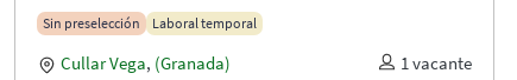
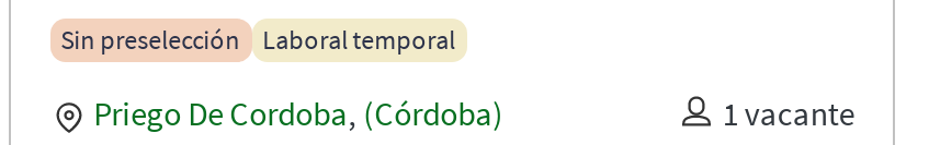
[60,52,230,74] Cullar Vega, (Granada) -> [93,93,504,135] Priego De Cordoba, (Córdoba)

